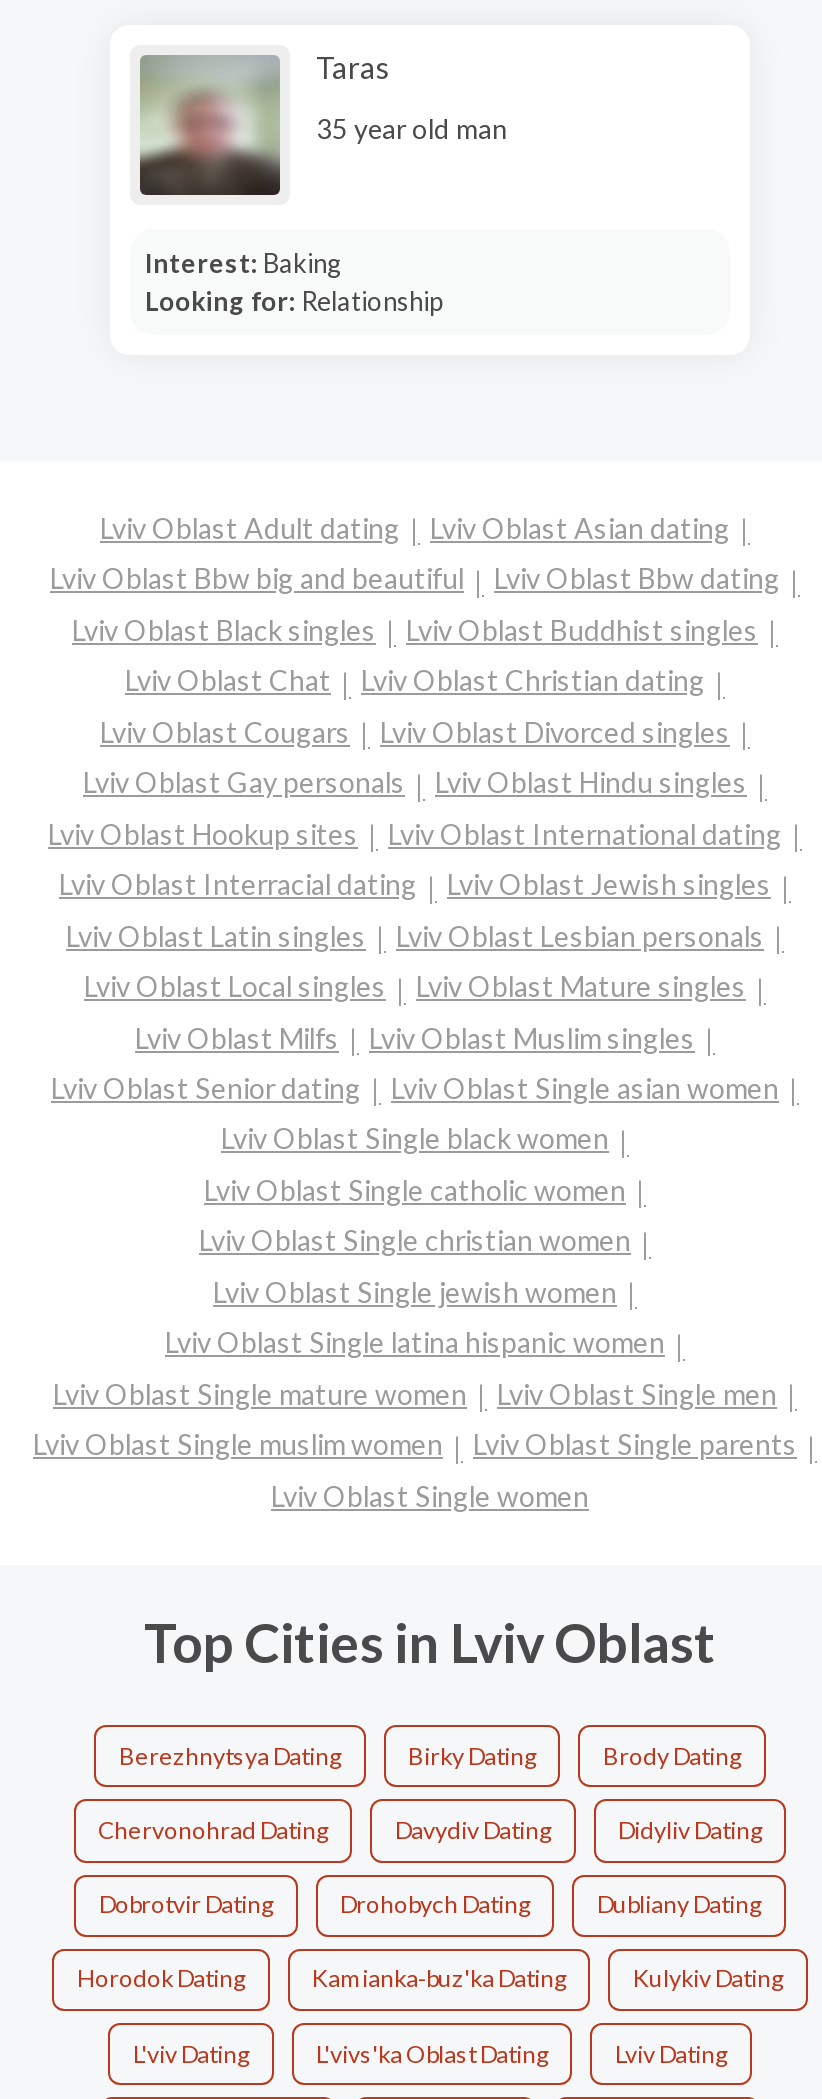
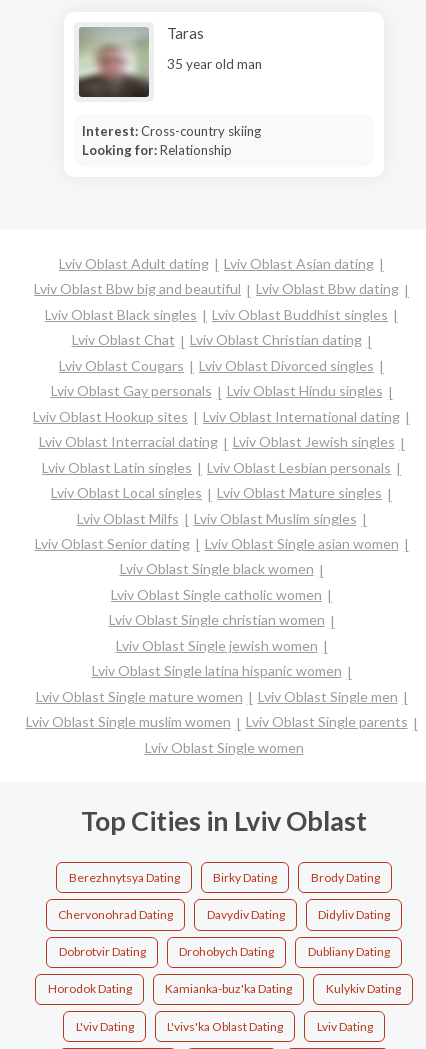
[145,246,341,278] Interest: Baking -> [81,122,260,138] Interest: Cross-country skiing

